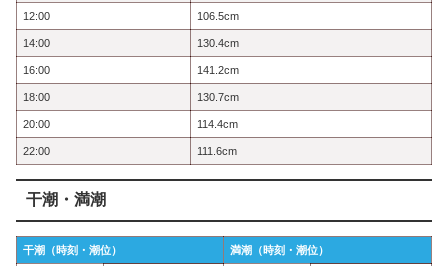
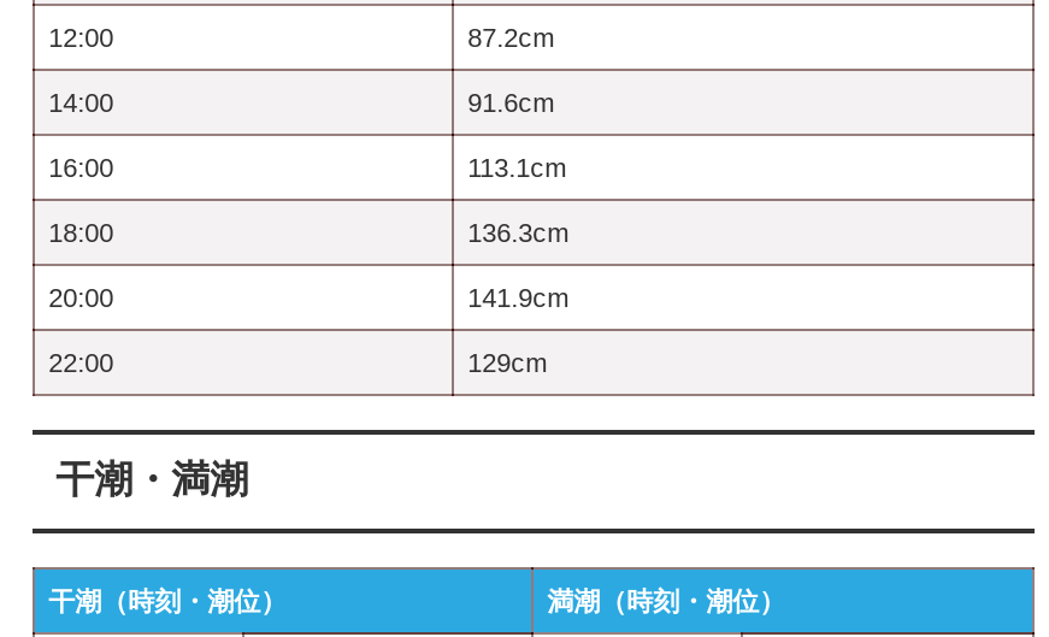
[197,10,239,22] 106.5cm -> [468,22,554,51] 87.2cm
[197,37,239,49] 130.4cm -> [468,87,554,116] 91.6cm
[197,64,239,76] 141.2cm -> [468,152,566,181] 113.1cm
[197,91,239,103] 130.7cm -> [468,217,569,246] 136.3cm
[197,118,238,130] 114.4cm -> [468,282,569,311] 141.9cm
[197,145,237,157] 111.6cm -> [468,347,547,376] 129cm

